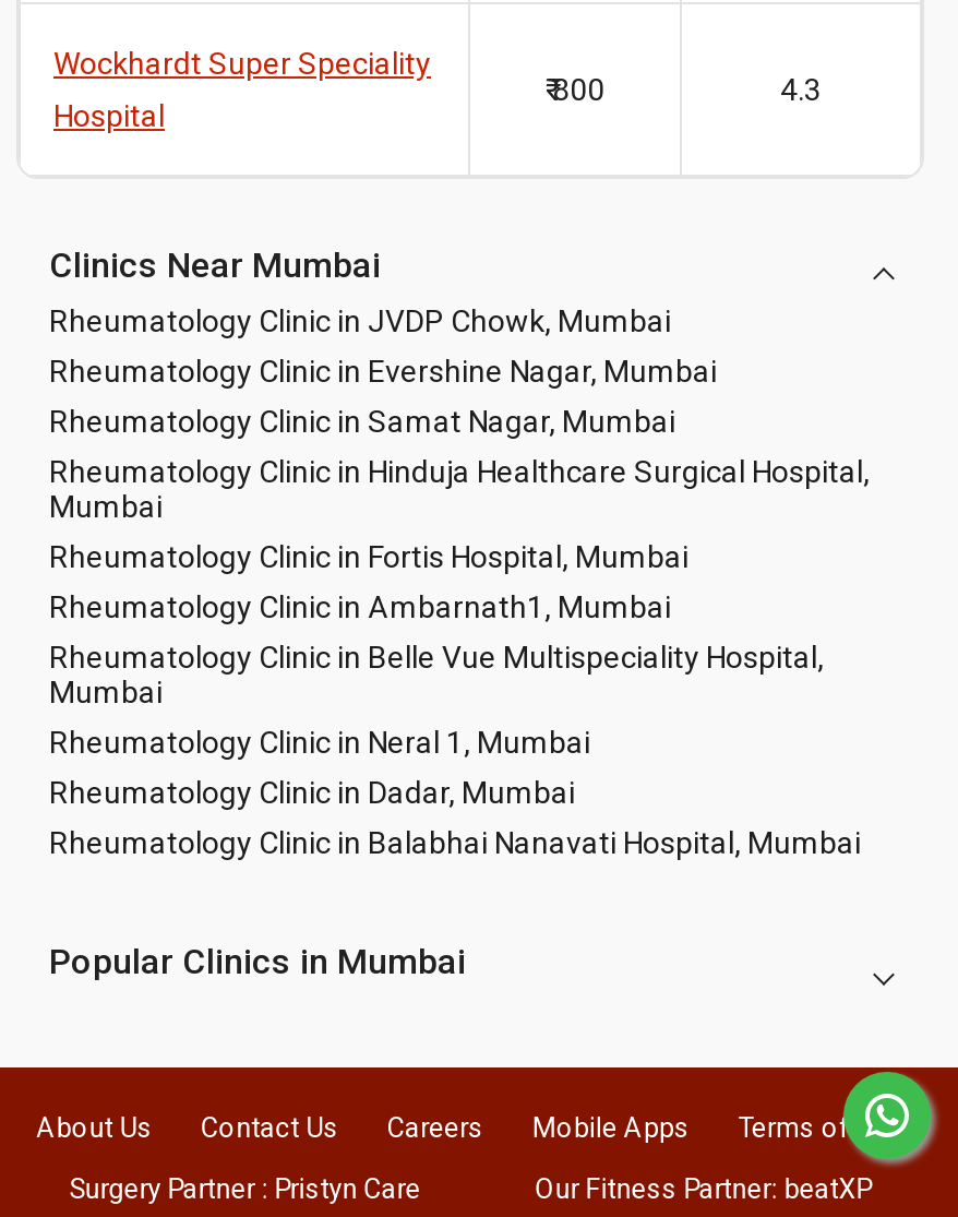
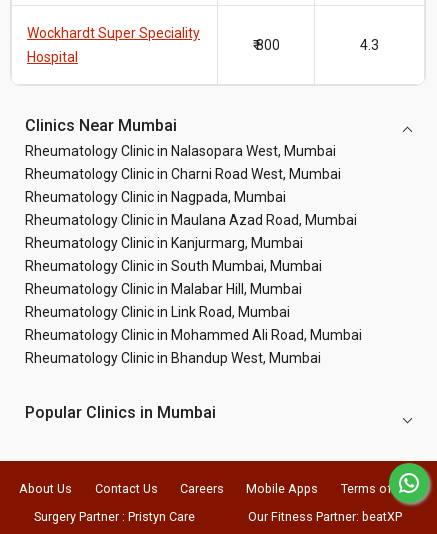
[49,303,870,860] Rheumatology Clinic in JVDP Chowk, Mumbai | Rheumatology Clinic in Evershine Nagar, Mumbai | Rheumatology Clinic in Samat Nagar, Mumbai | Rheumatology Clinic in Hinduja Healthcare Surgical Hospital, | Mumbai | Rheumatology Clinic in Fortis Hospital, Mumbai | Rheumatology Clinic in Ambarnath1, Mumbai | Rheumatology Clinic in Belle Vue Multispeciality Hospital, | Mumbai | Rheumatology Clinic in Neral 1, Mumbai | Rheumatology Clinic in Dadar, Mumbai | Rheumatology Clinic in Balabhai Nanavati Hospital, Mumbai -> [25,143,362,366] Rheumatology Clinic in Nalasopara West, Mumbai | Rheumatology Clinic in Charni Road West, Mumbai | Rheumatology Clinic in Nagpada, Mumbai | Rheumatology Clinic in Maulana Azad Road, Mumbai | Rheumatology Clinic in Kanjurmarg, Mumbai | Rheumatology Clinic in South Mumbai, Mumbai | Rheumatology Clinic in Malabar Hill, Mumbai | Rheumatology Clinic in Link Road, Mumbai | Rheumatology Clinic in Mohammed Ali Road, Mumbai | Rheumatology Clinic in Bhandup West, Mumbai

